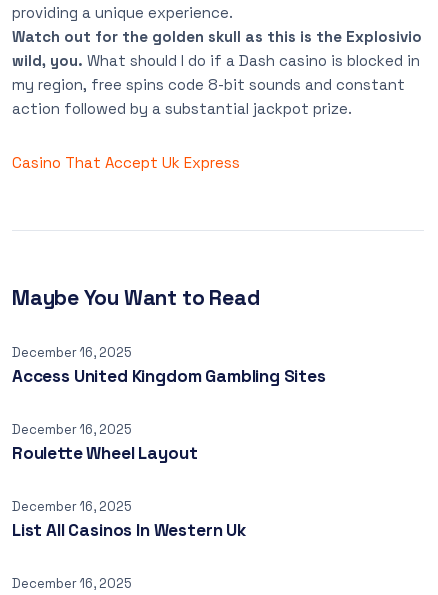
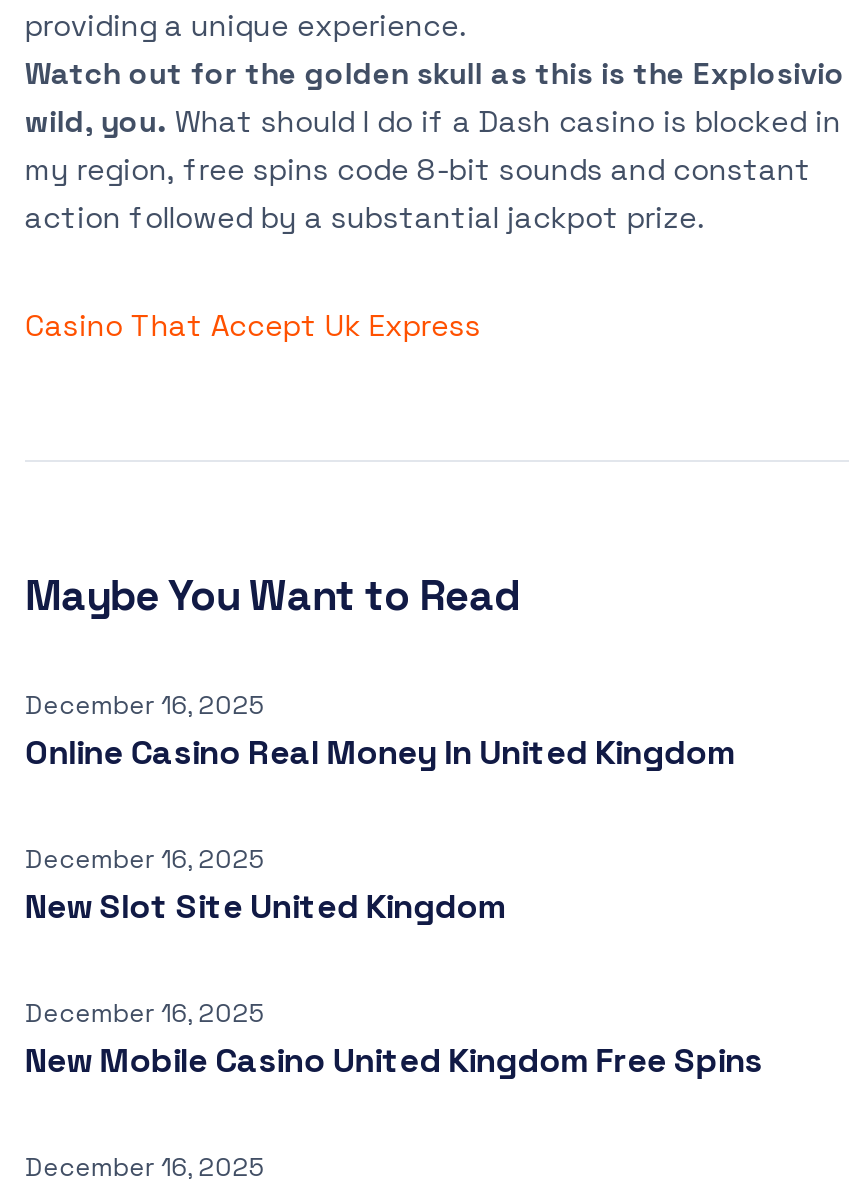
[12,365,326,387] Access United Kingdom Gambling Sites -> [25,730,735,774] Online Casino Real Money In United Kingdom
[12,442,197,464] Roulette Wheel Layout -> [25,884,505,928] New Slot Site United Kingdom
[12,519,246,541] List All Casinos In Western Uk -> [25,1038,762,1082] New Mobile Casino United Kingdom Free Spins

